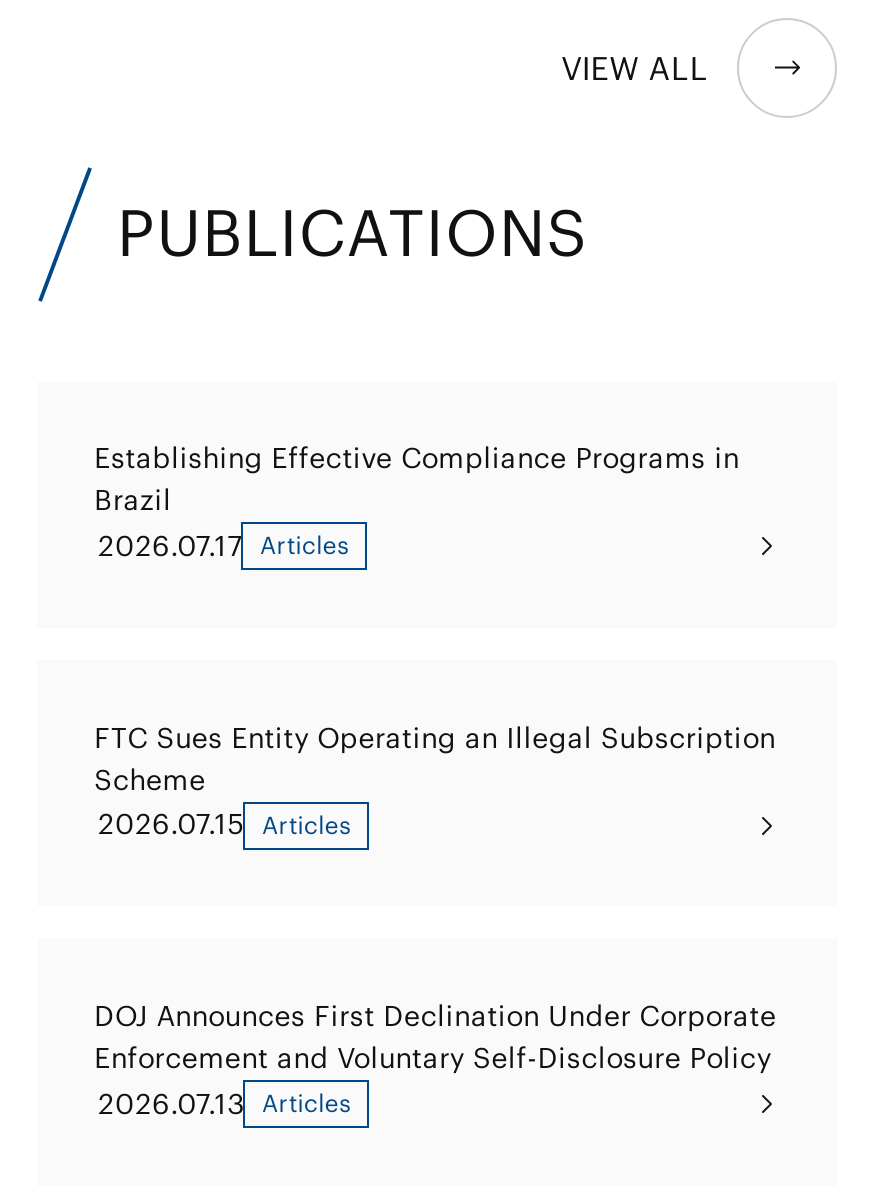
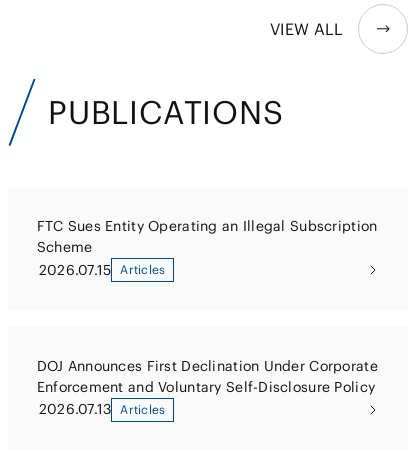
[94,441,740,564] Establishing Effective Compliance Programs in | Brazil | 2026.07.17 Articles -> none

